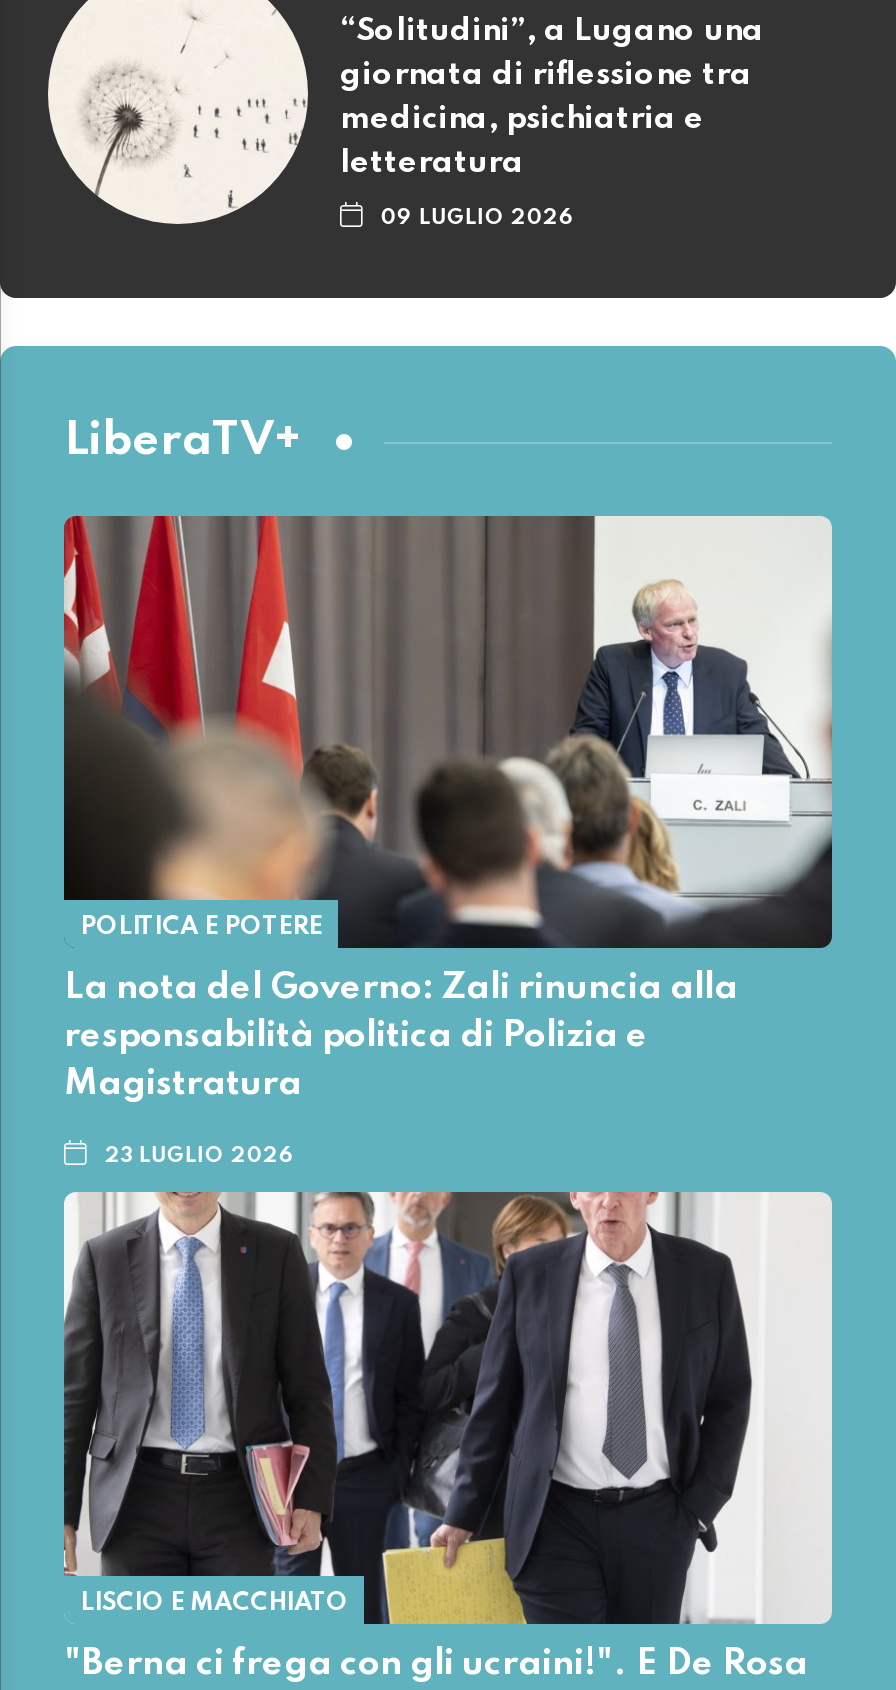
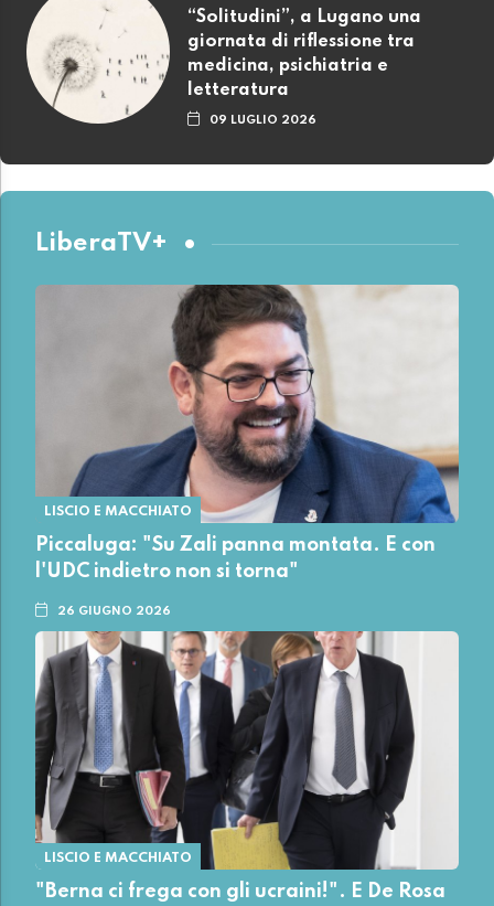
[62,514,834,950] [image] | POLITICA E POTERE -> [35,284,460,523] [image] | LISCIO E MACCHIATO
[64,970,738,1102] La nota del Governo: Zali rinuncia alla | responsabilità politica di Polizia e | Magistratura -> [35,535,436,581] Piccaluga: "Su Zali panna montata. E con | l'UDC indietro non si torna"
[105,1146,295,1166] 23 LUGLIO 2026 -> [58,606,171,617] 26 GIUGNO 2026

